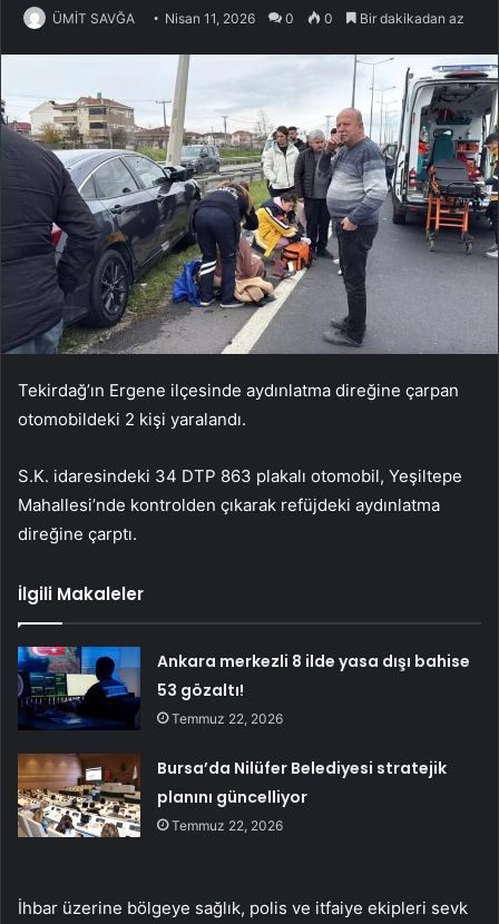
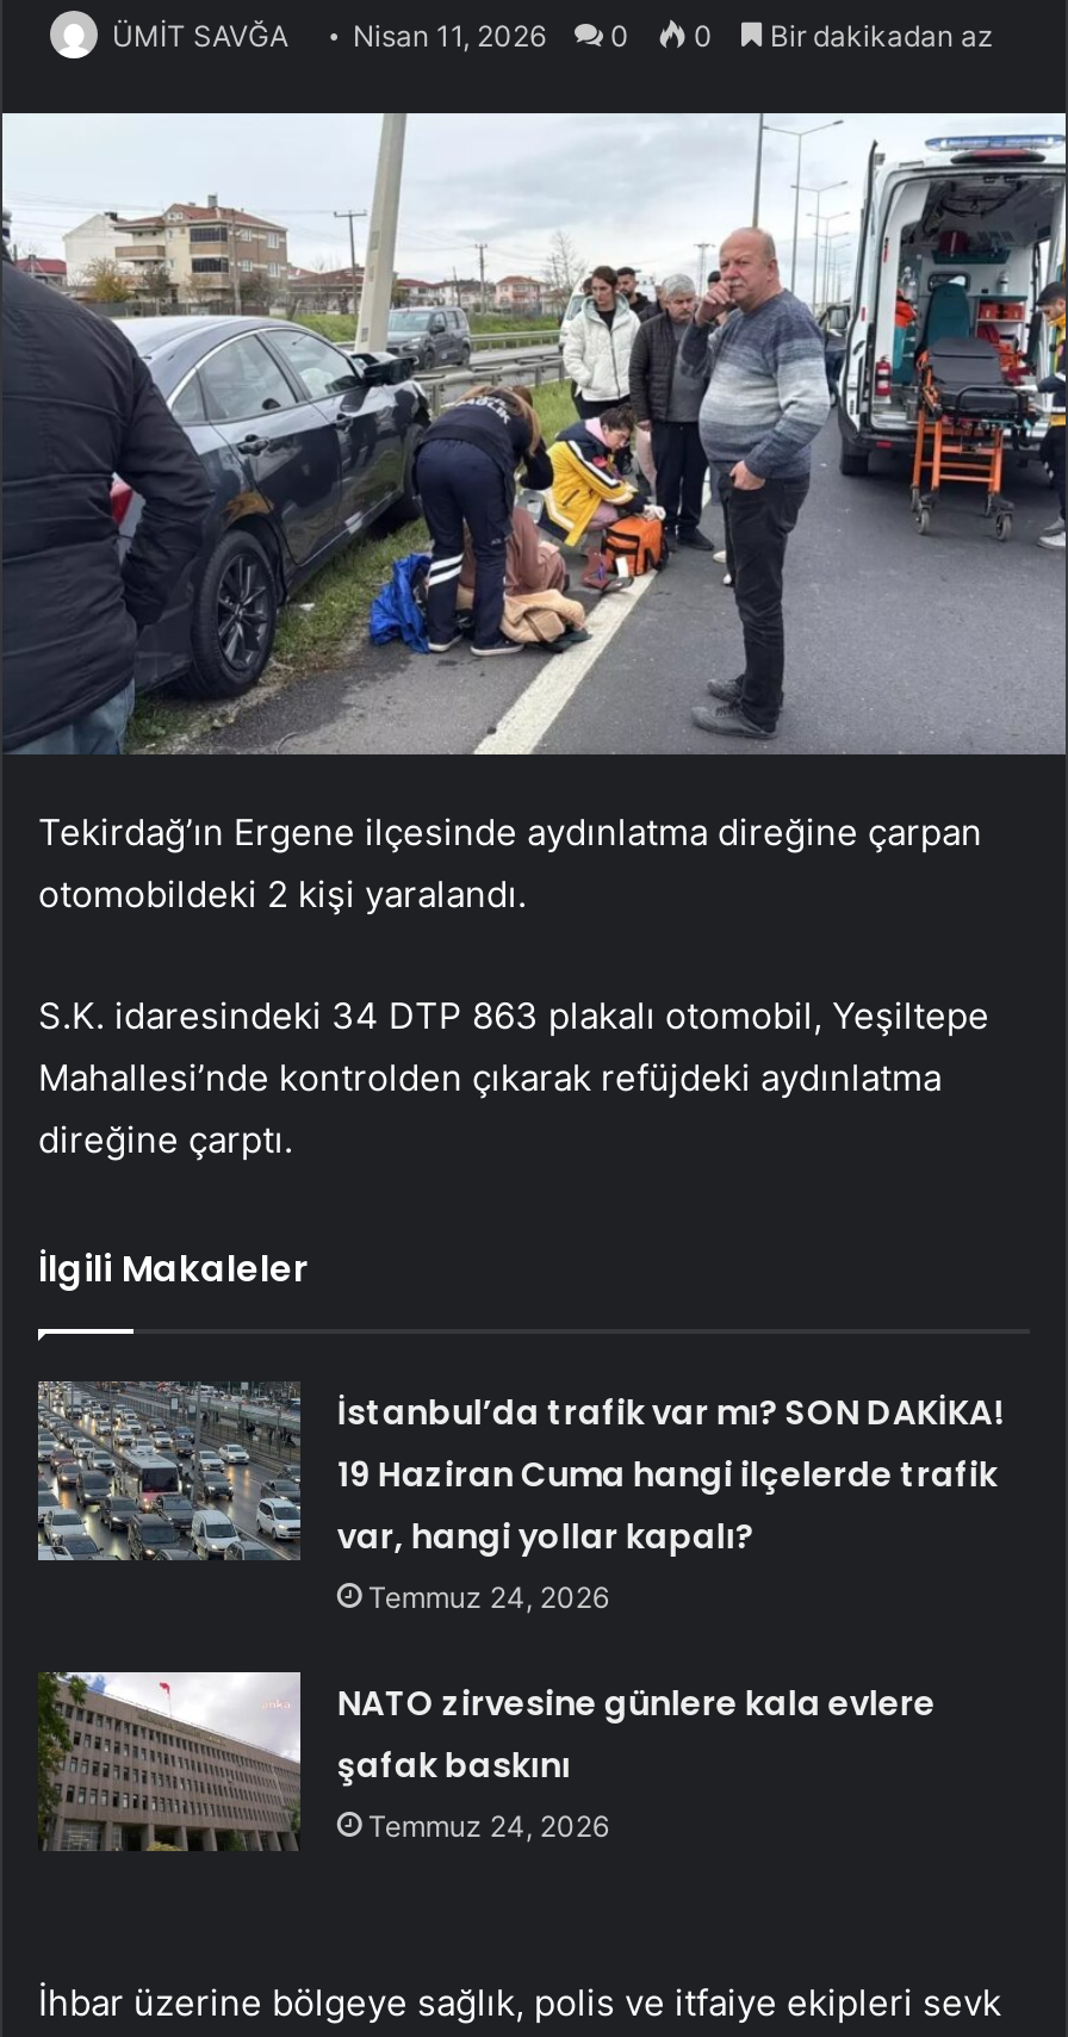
[17,646,470,729] [image] | Ankara merkezli 8 ilde yasa dışı bahise | 53 gözaltı! | Temmuz 22, 2026 -> [36,1379,1002,1615] [image] | İstanbul’da trafik var mı? SON DAKİKA! | 19 Haziran Cuma hangi ilçelerde trafik | var, hangi yollar kapalı? | Temmuz 24, 2026
[17,754,447,838] [image] | Bursa’da Nilüfer Belediyesi stratejik | planını güncelliyor | Temmuz 22, 2026 -> [38,1670,935,1851] [image] | NATO zirvesine günlere kala evlere | şafak baskını | Temmuz 24, 2026

